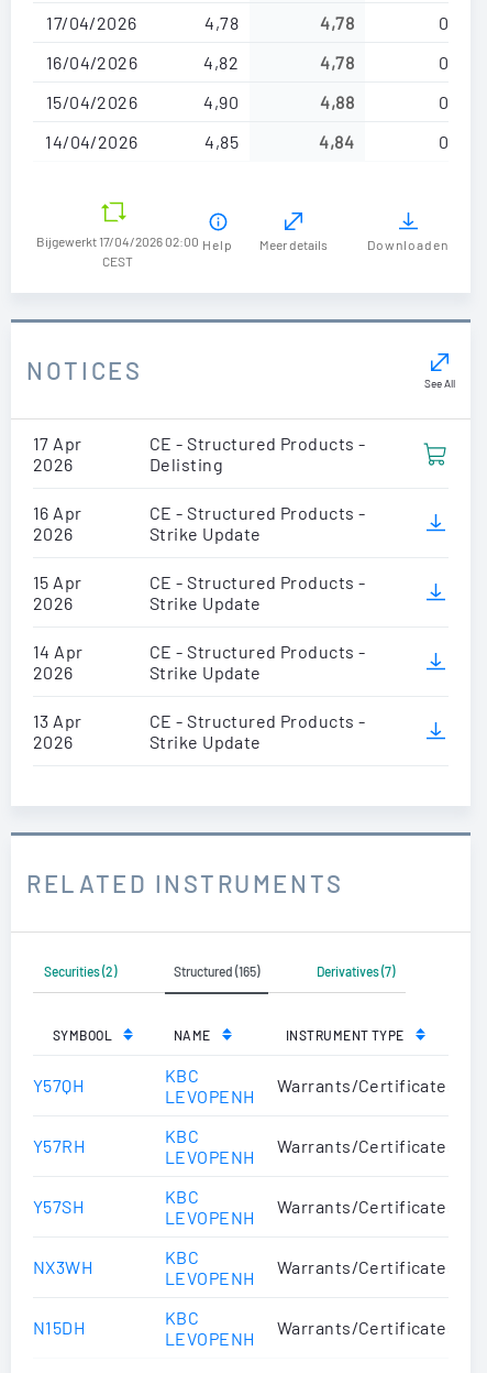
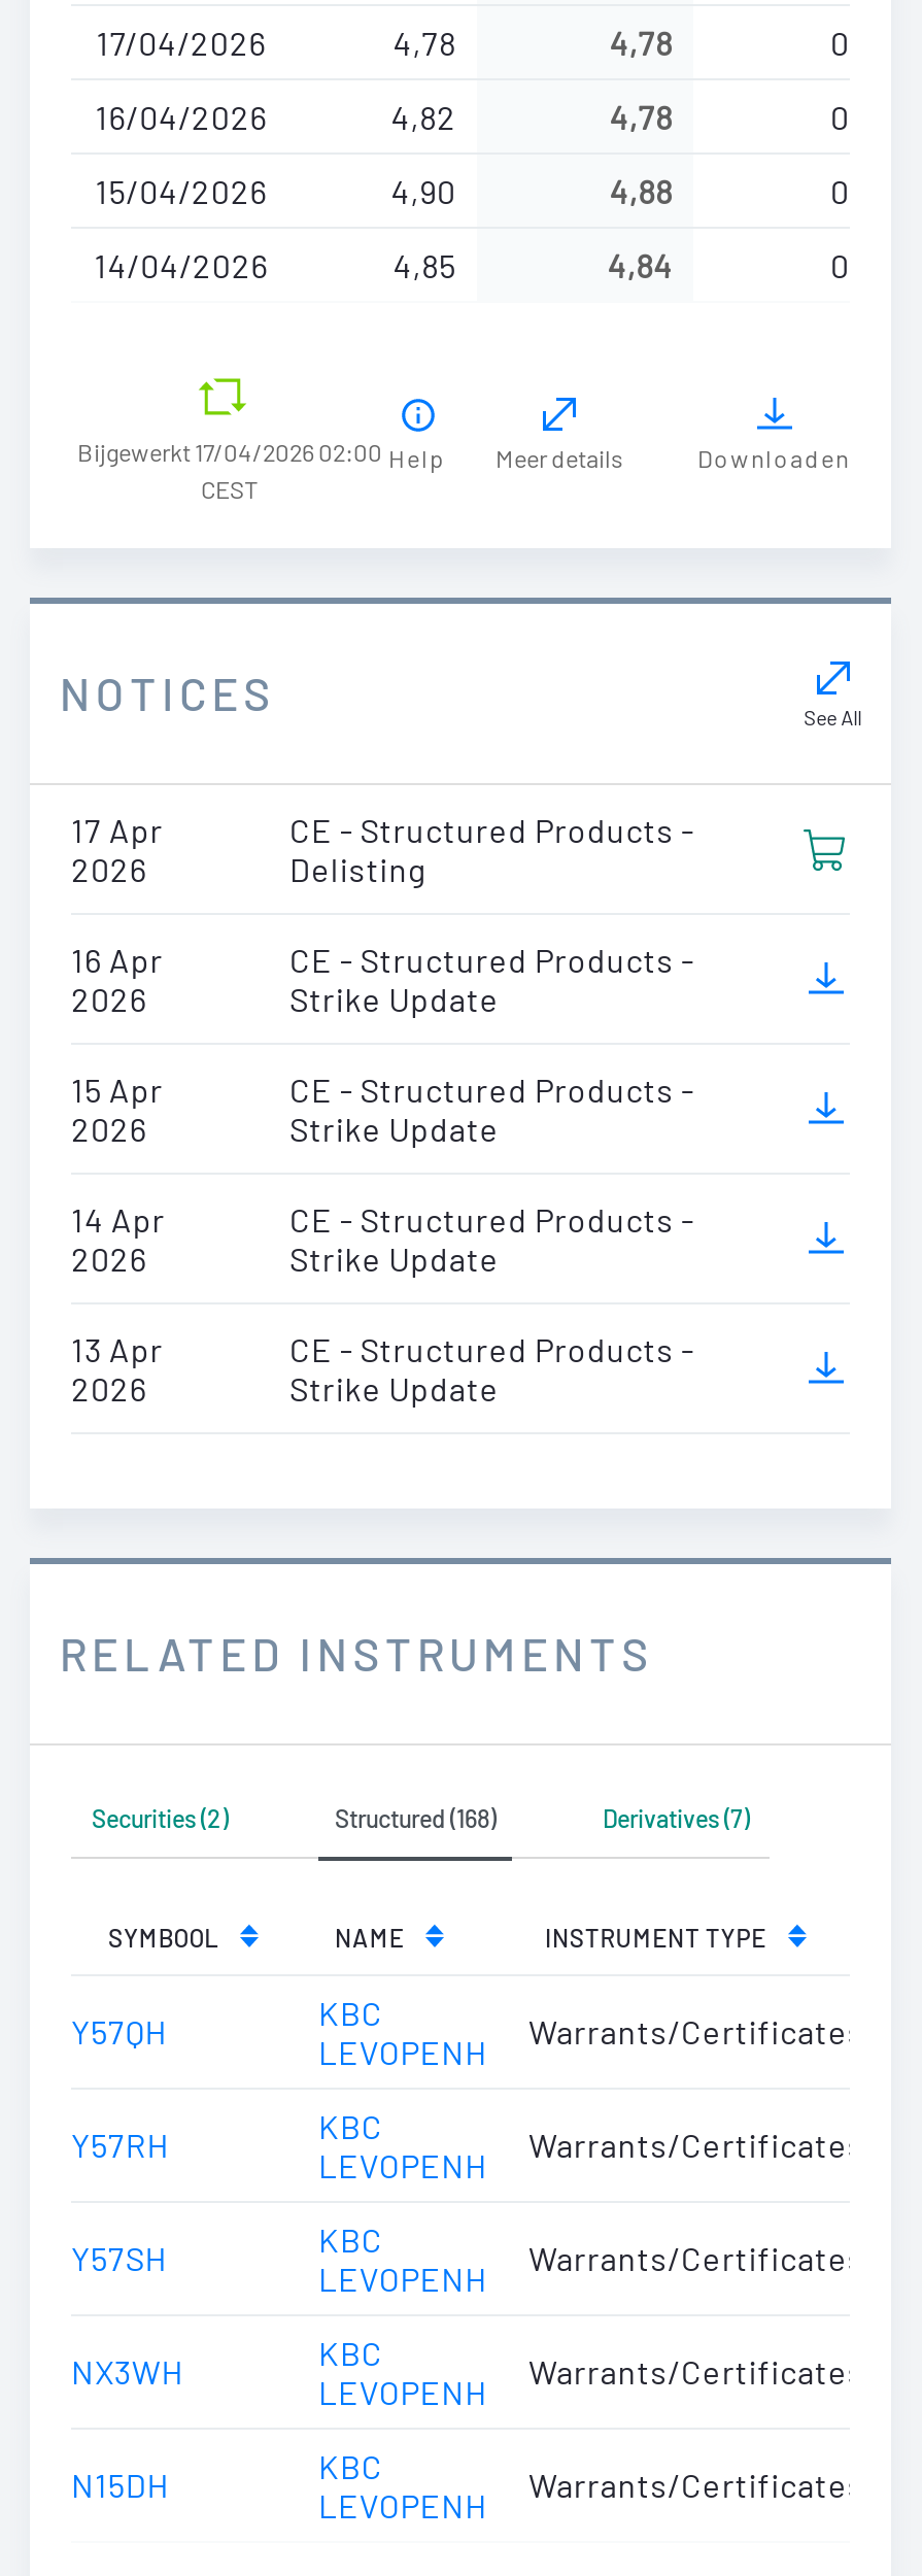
[174,963,259,979] Structured (165) -> [335,1803,496,1832] Structured (168)

